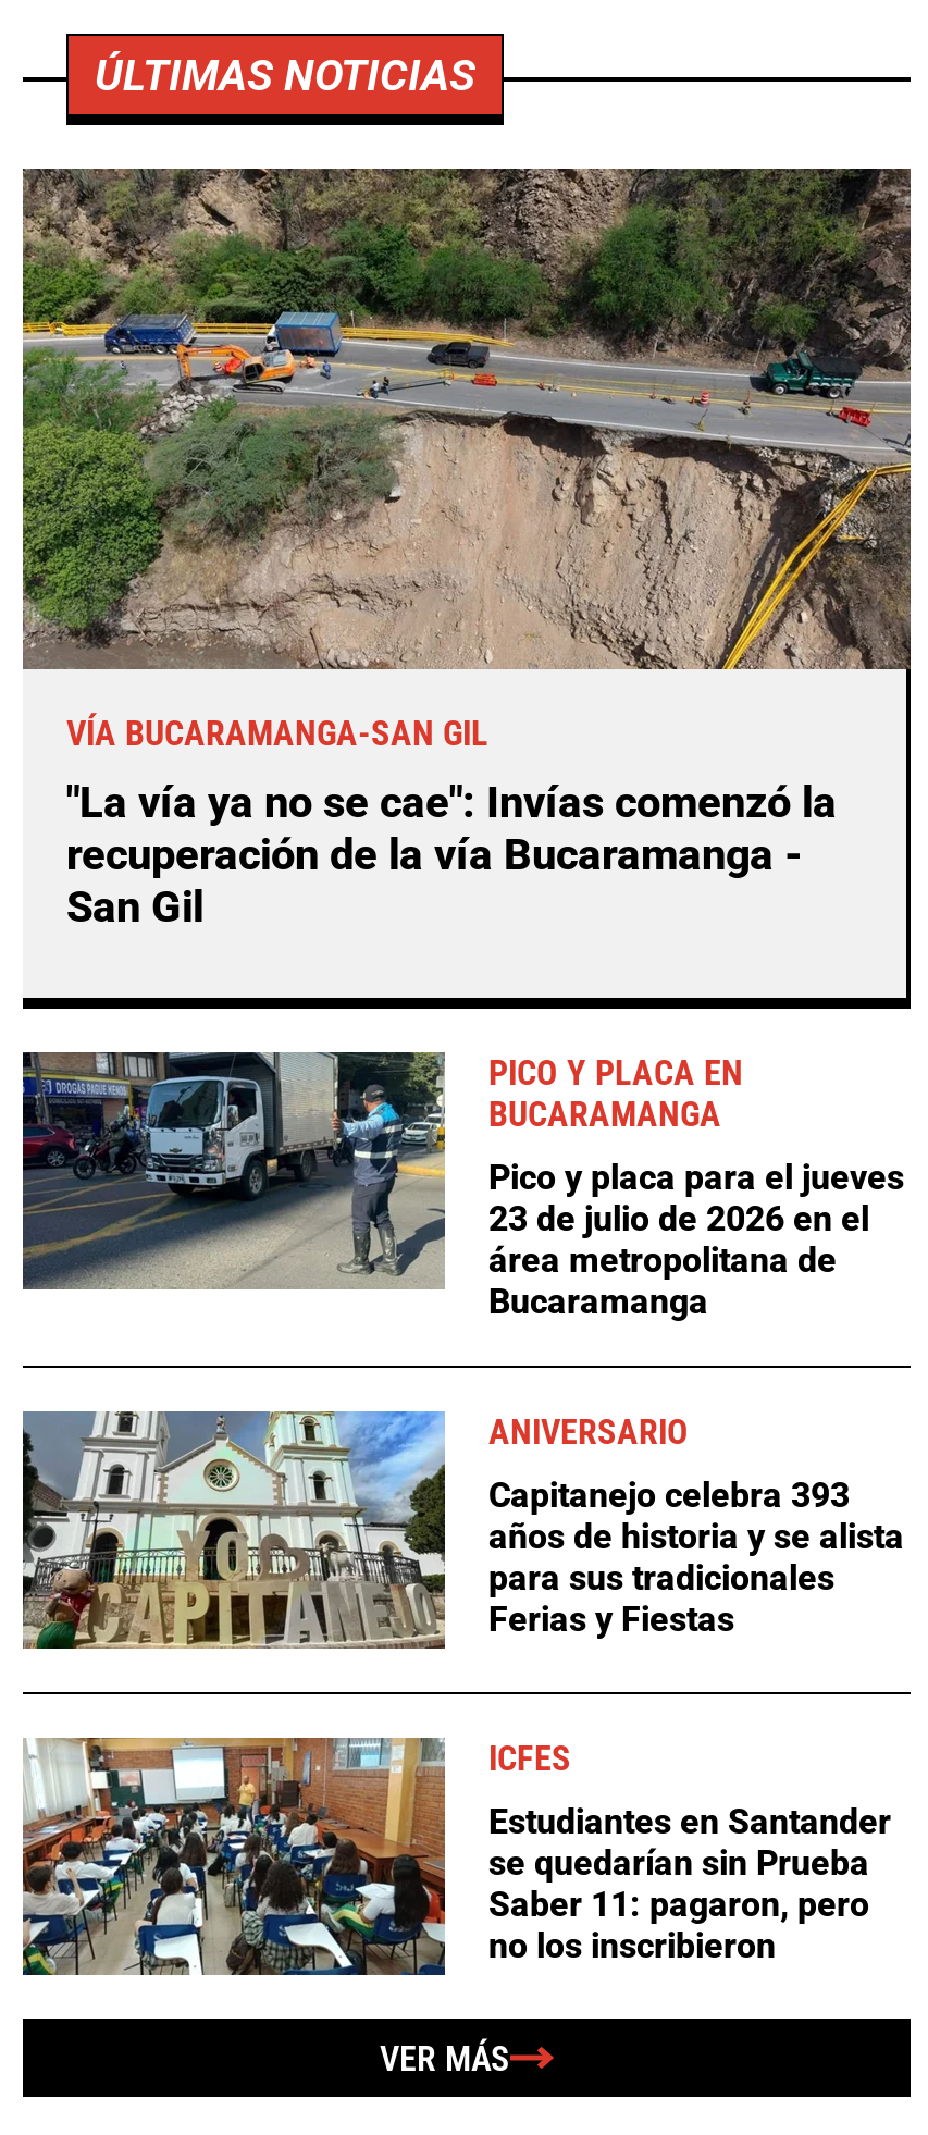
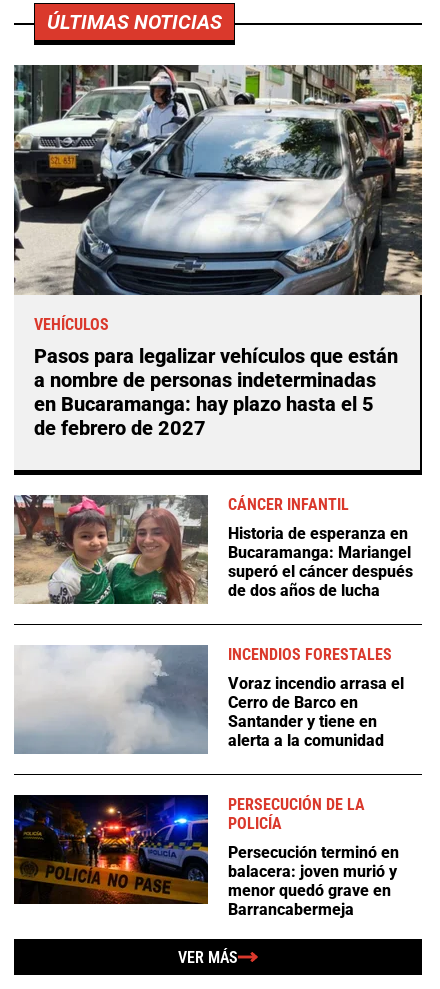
[23,166,911,933] [image] | VÍA BUCARAMANGA-SAN GIL | "La vía ya no se cae": Invías comenzó la | recuperación de la vía Bucaramanga - | San Gil -> [14,64,423,440] [image] | VEHÍCULOS | Pasos para legalizar vehículos que están | a nombre de personas indeterminadas | en Bucaramanga: hay plazo hasta el 5 | de febrero de 2027
[21,1052,743,1289] [image] | PICO Y PLACA EN | BUCARAMANGA -> [13,495,349,604] [image] | CÁNCER INFANTIL
[488,1157,904,1322] Pico y placa para el jueves | 23 de julio de 2026 en el | área metropolitana de | Bucaramanga -> [228,524,413,600] Historia de esperanza en | Bucaramanga: Mariangel | superó el cáncer después | de dos años de lucha
[21,1409,689,1662] [image] | ANIVERSARIO -> [14,639,392,755] [image] | INCENDIOS FORESTALES
[488,1474,904,1640] Capitanejo celebra 393 | años de historia y se alista | para sus tradicionales | Ferias y Fiestas -> [228,674,404,750] Voraz incendio arrasa el | Cerro de Barco en | Santander y tiene en | alerta a la comunidad
[21,1736,571,1977] [image] | ICFES -> [13,789,365,905] [image] | PERSECUCIÓN DE LA | POLICÍA
[488,1801,891,1966] Estudiantes en Santander | se quedarían sin Prueba | Saber 11: pagaron, pero | no los inscribieron -> [228,843,399,919] Persecución terminó en | balacera: joven murió y | menor quedó grave en | Barrancabermeja

